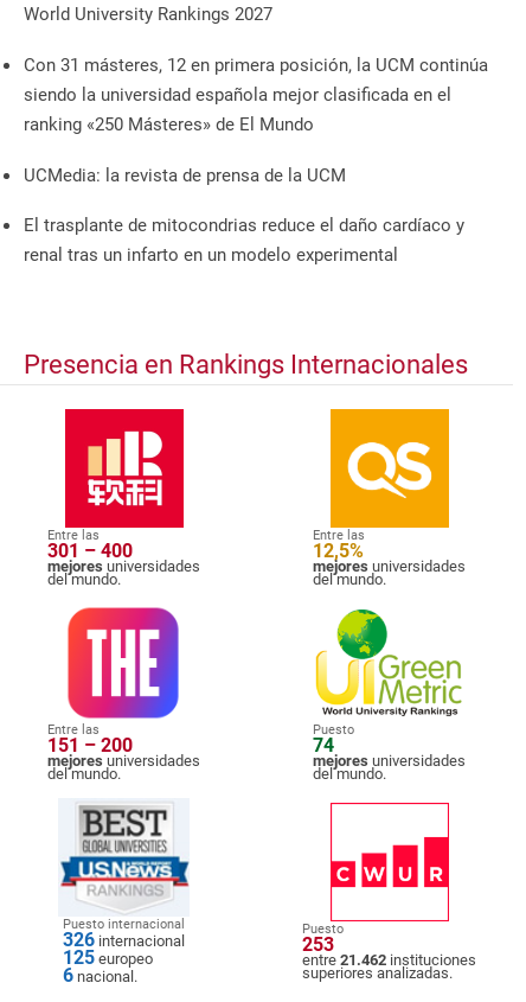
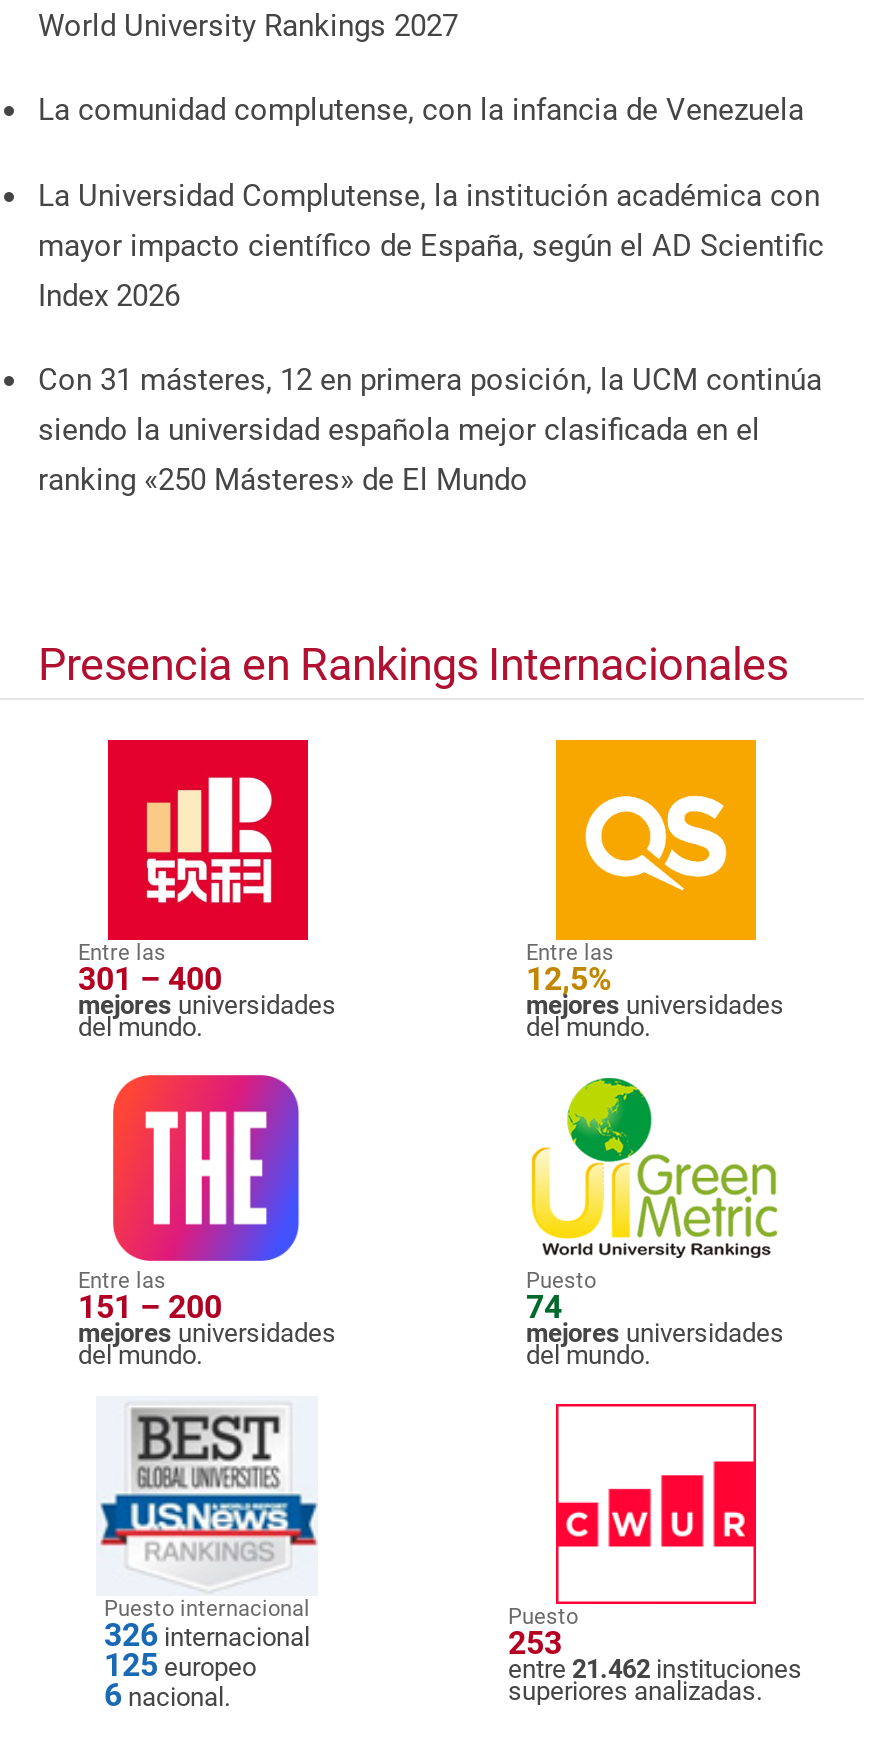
none -> [38,92,824,313] La comunidad complutense, con la infancia de Venezuela | La Universidad Complutense, la institución académica con | mayor impacto científico de España, según el AD Scientific | Index 2026
moved [24,55,488,135] -> [38,362,822,498]: Con 31 másteres, 12 en primera posición, la UCM continúa | siendo la universidad española mejor clasificada en el | ranking «250 Másteres» de El Mundo
[24,164,464,266] UCMedia: la revista de prensa de la UCM | El trasplante de mitocondrias reduce el daño cardíaco y | renal tras un infarto en un modelo experimental -> none

